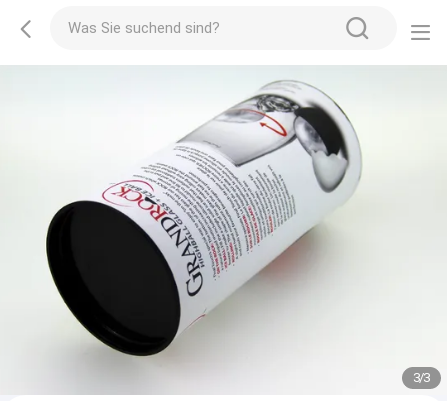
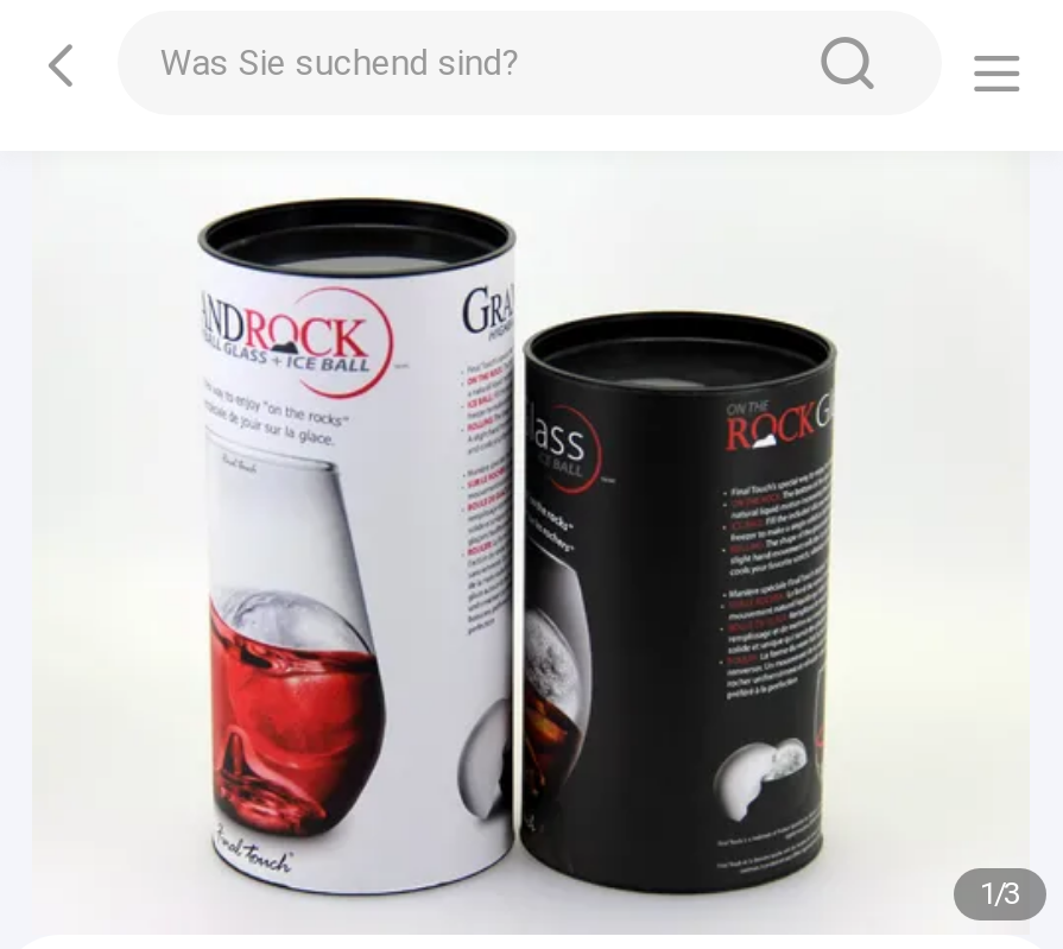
[45,80,362,394] [image] -> [108,189,856,930] [image]

